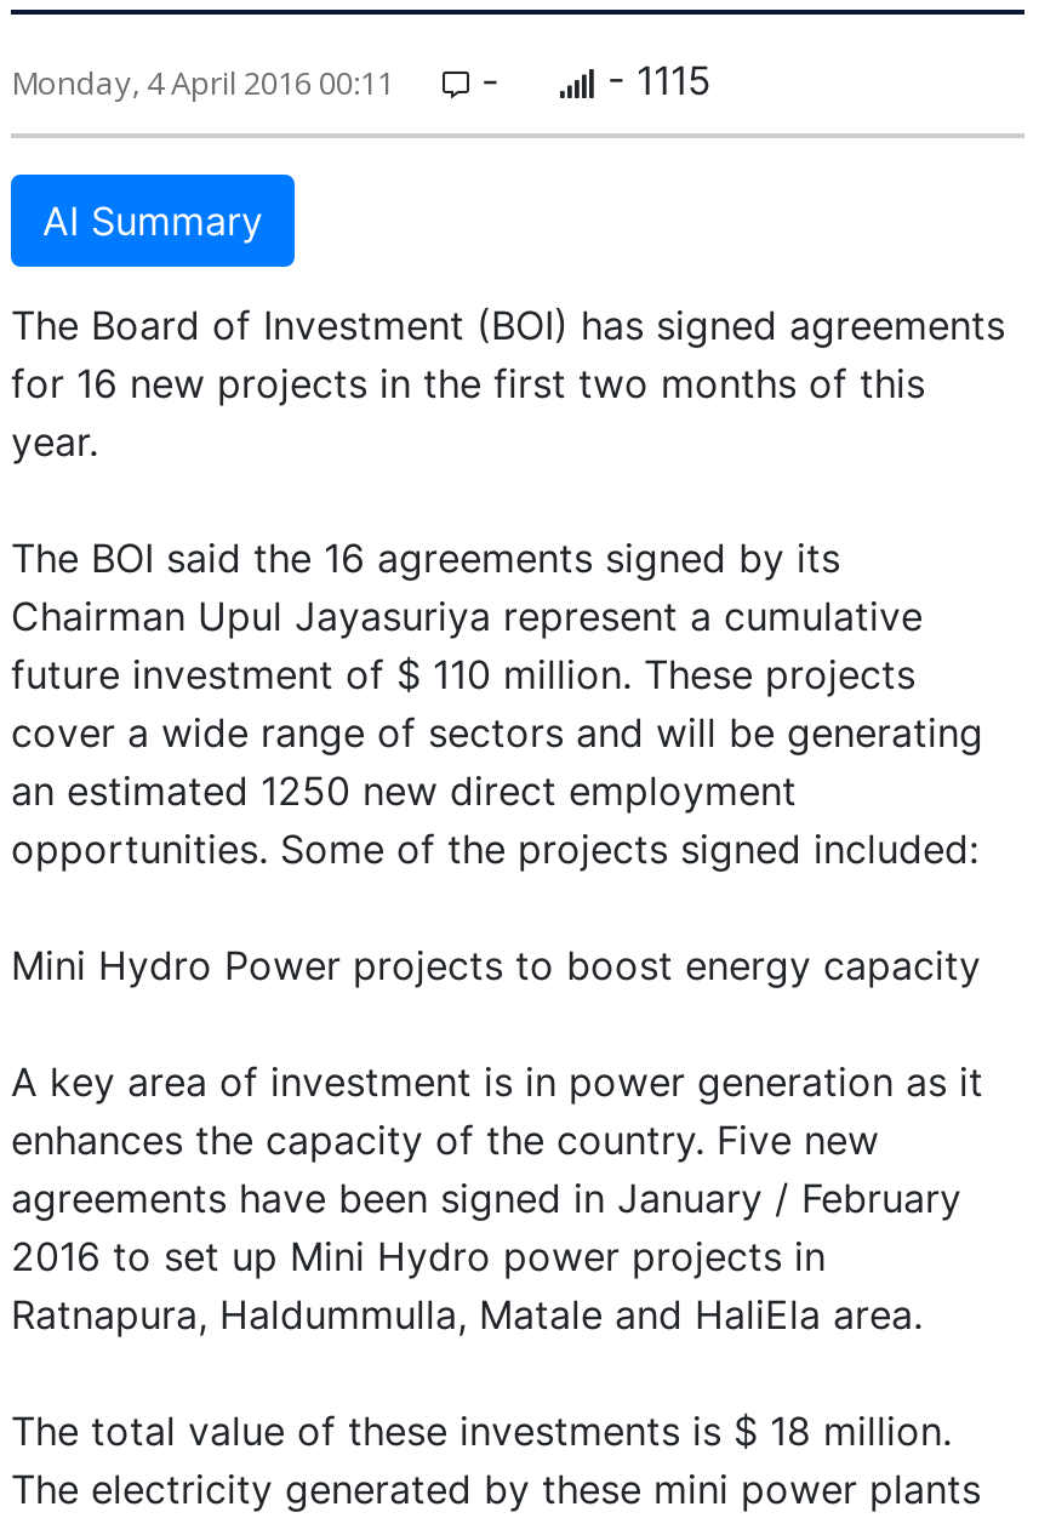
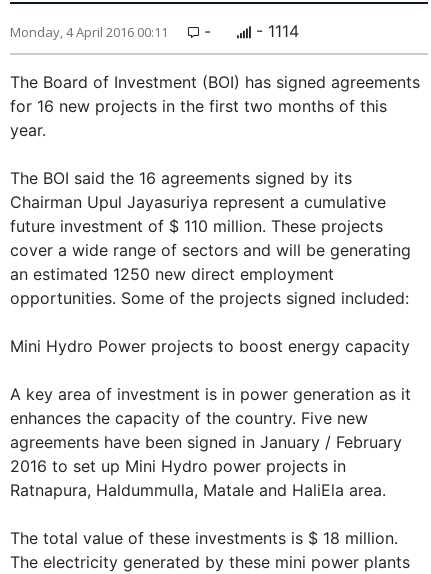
[42,56,712,245] - 1115 | AI Summary -> [251,21,299,41] - 1114

